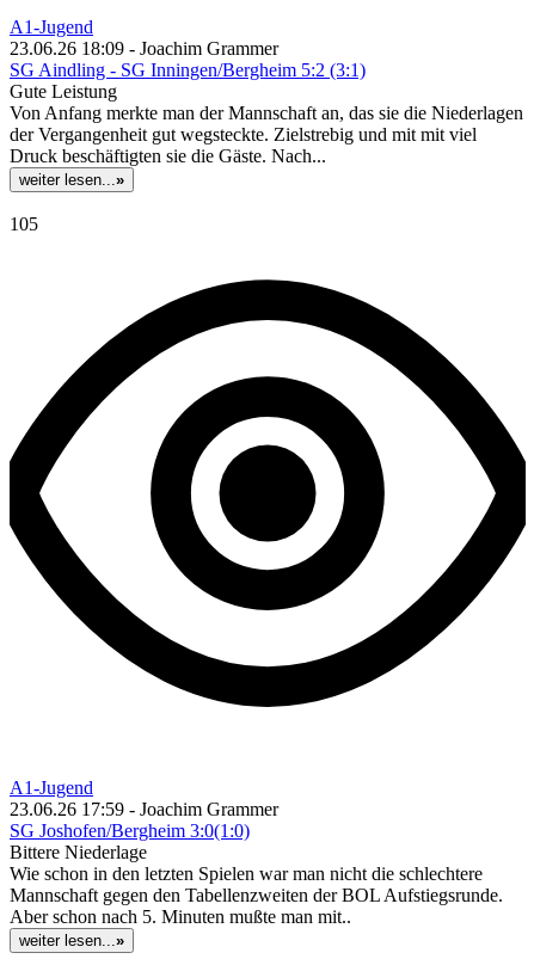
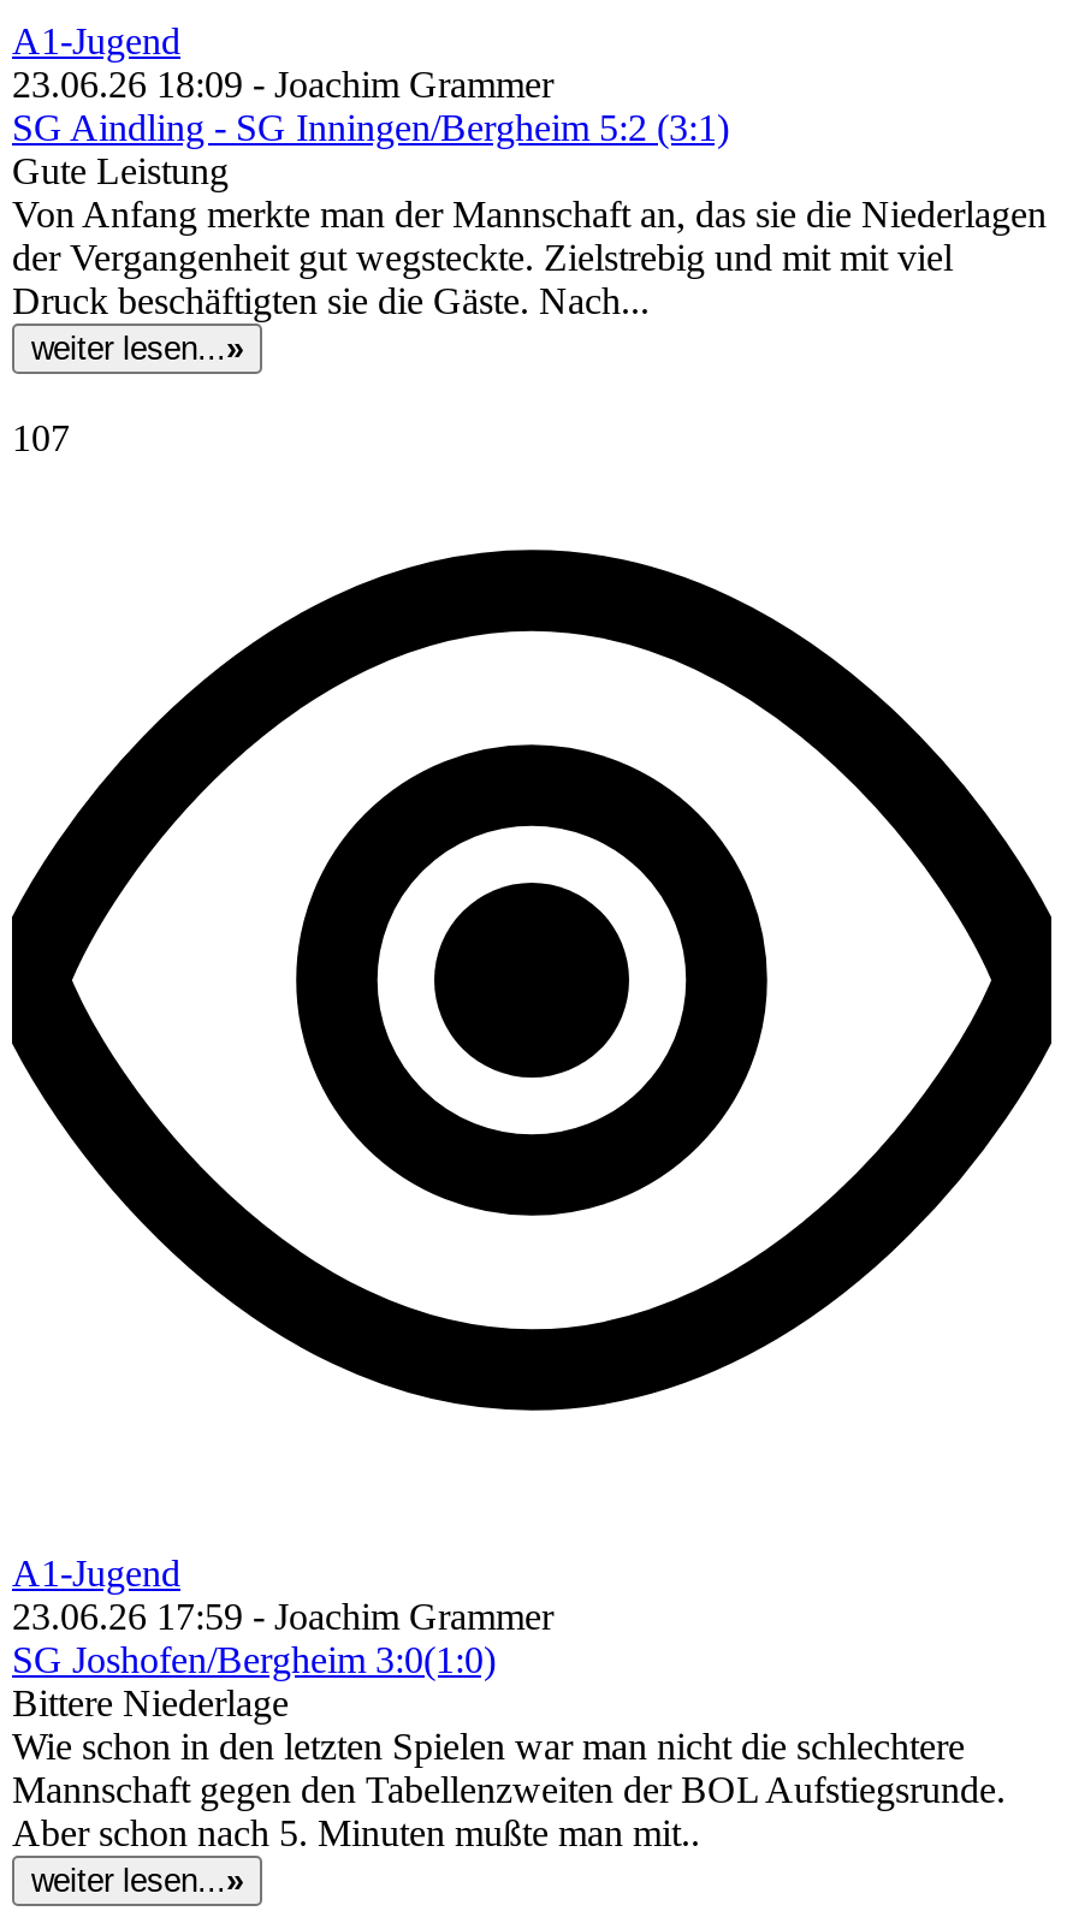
[10,214,38,234] 105 -> [12,417,70,458] 107

